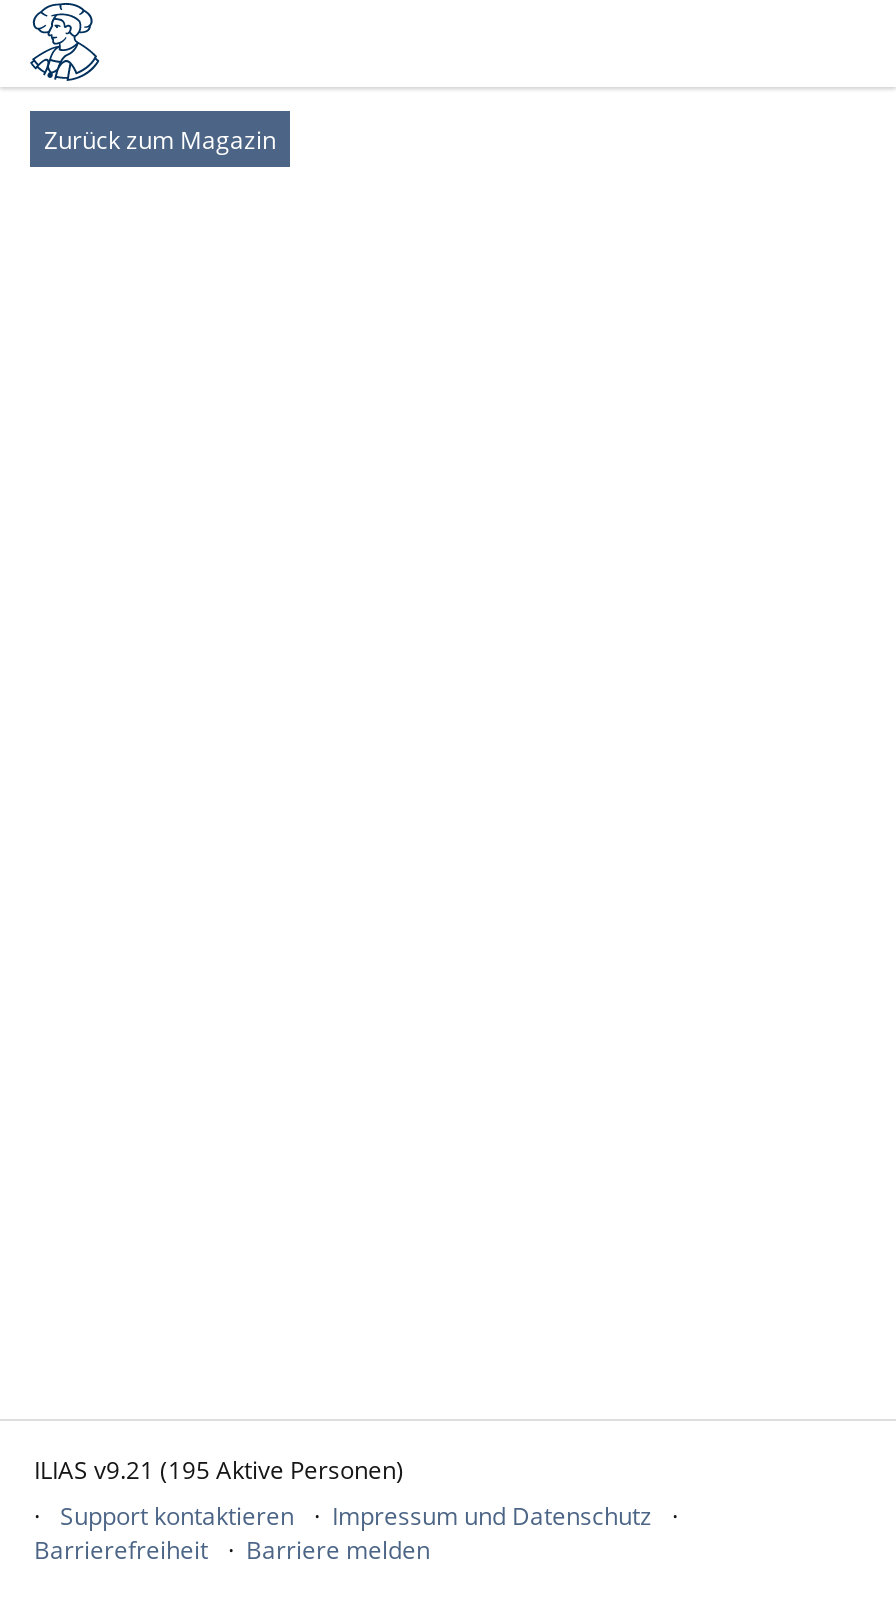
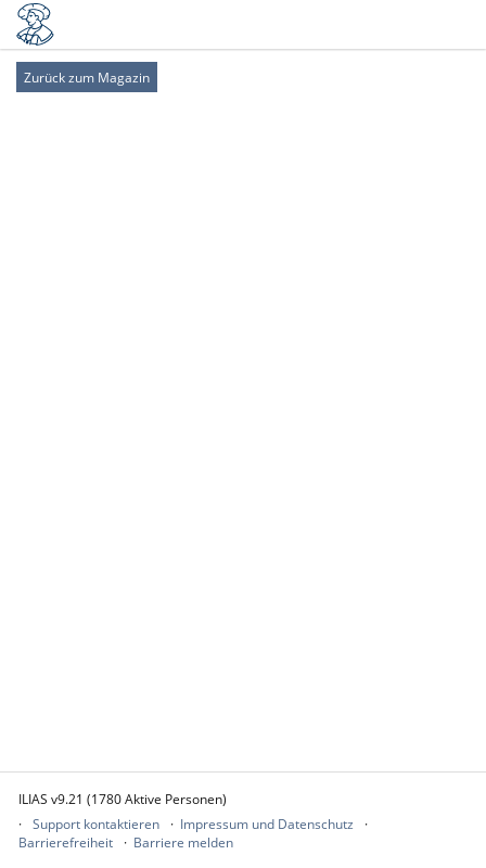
[34,1453,404,1487] ILIAS v9.21 (195 Aktive Personen) -> [18,790,227,808] ILIAS v9.21 (1780 Aktive Personen)

